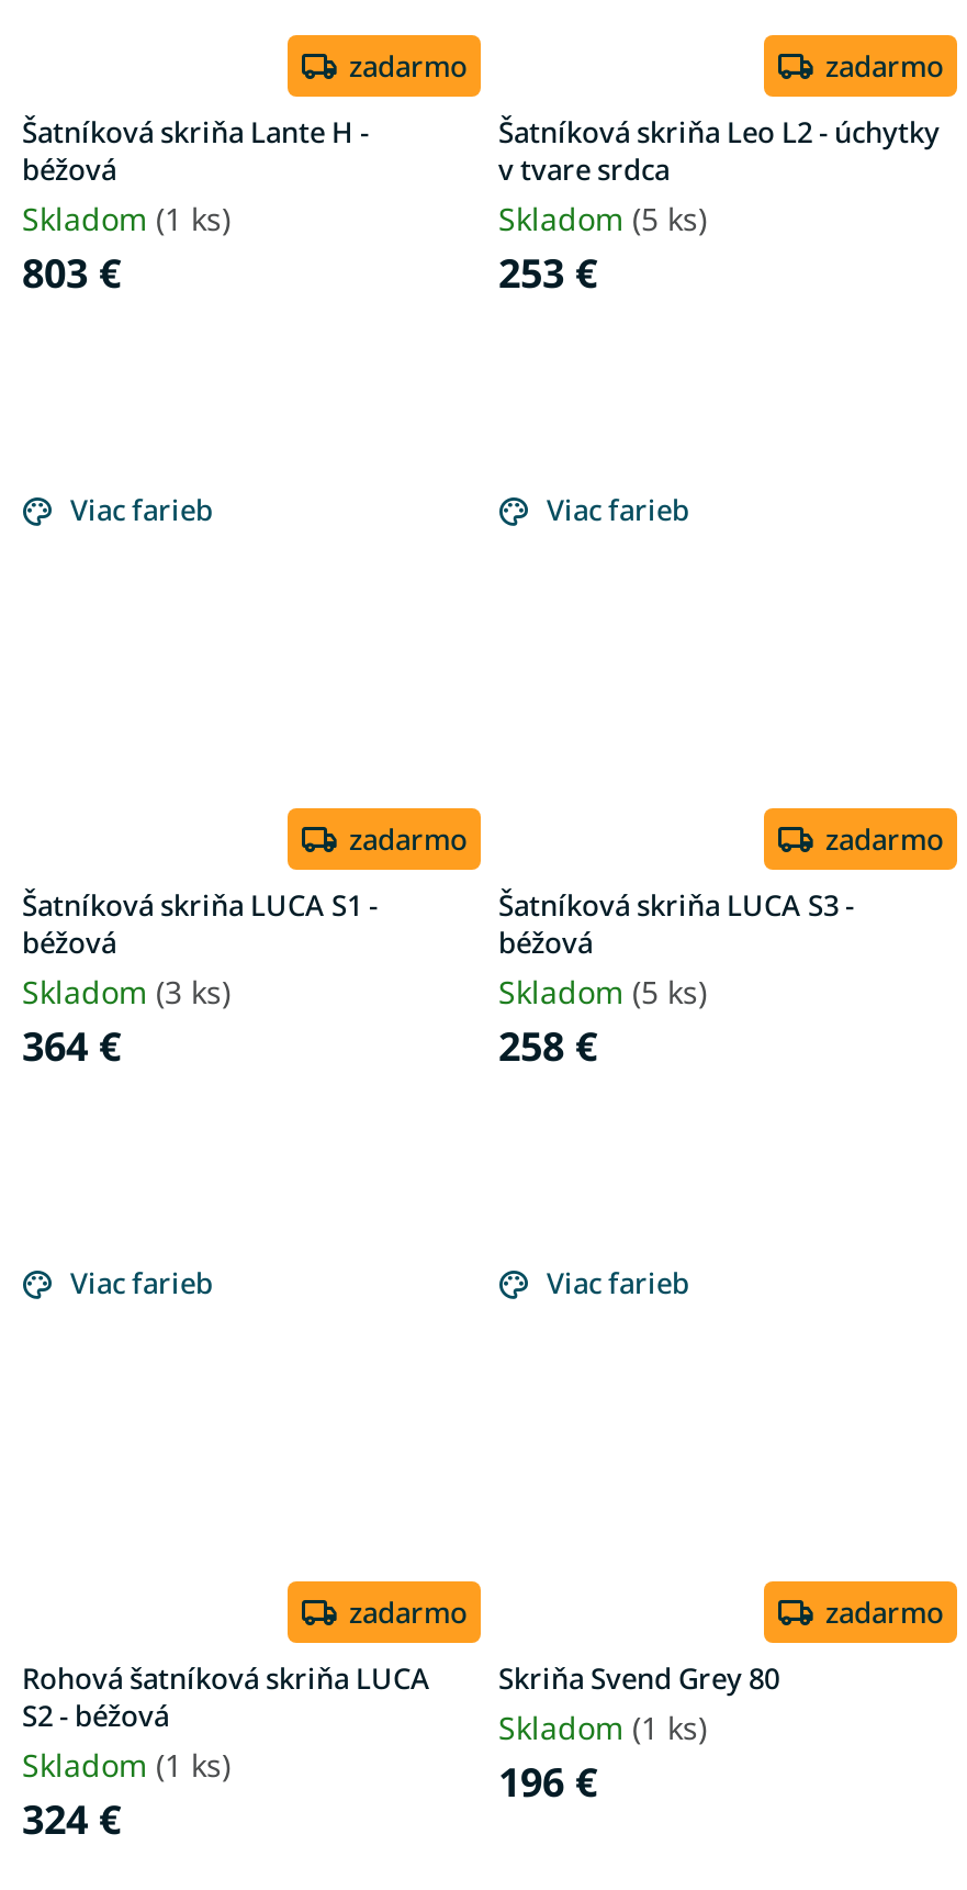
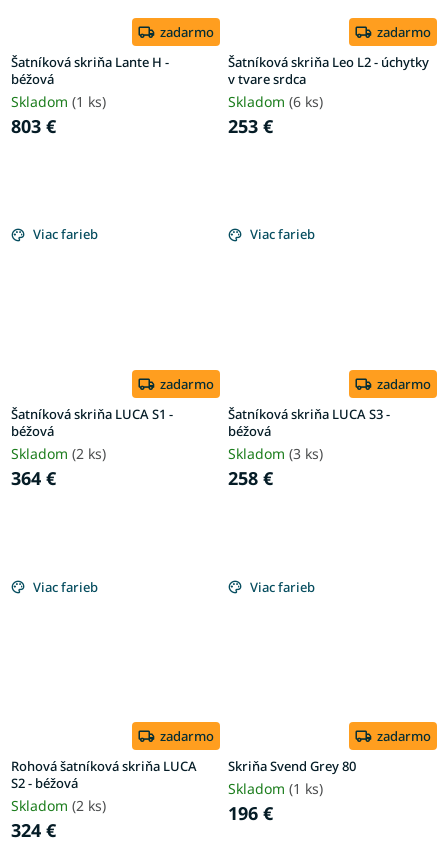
[498,198,707,239] Skladom (5 ks) -> [228,92,323,111] Skladom (6 ks)
[22,971,230,1013] Skladom (3 ks) -> [11,444,106,463] Skladom (2 ks)
[498,971,707,1013] Skladom (5 ks) -> [228,444,323,463] Skladom (3 ks)
[22,1744,230,1786] Skladom (1 ks) -> [11,796,106,815] Skladom (2 ks)

